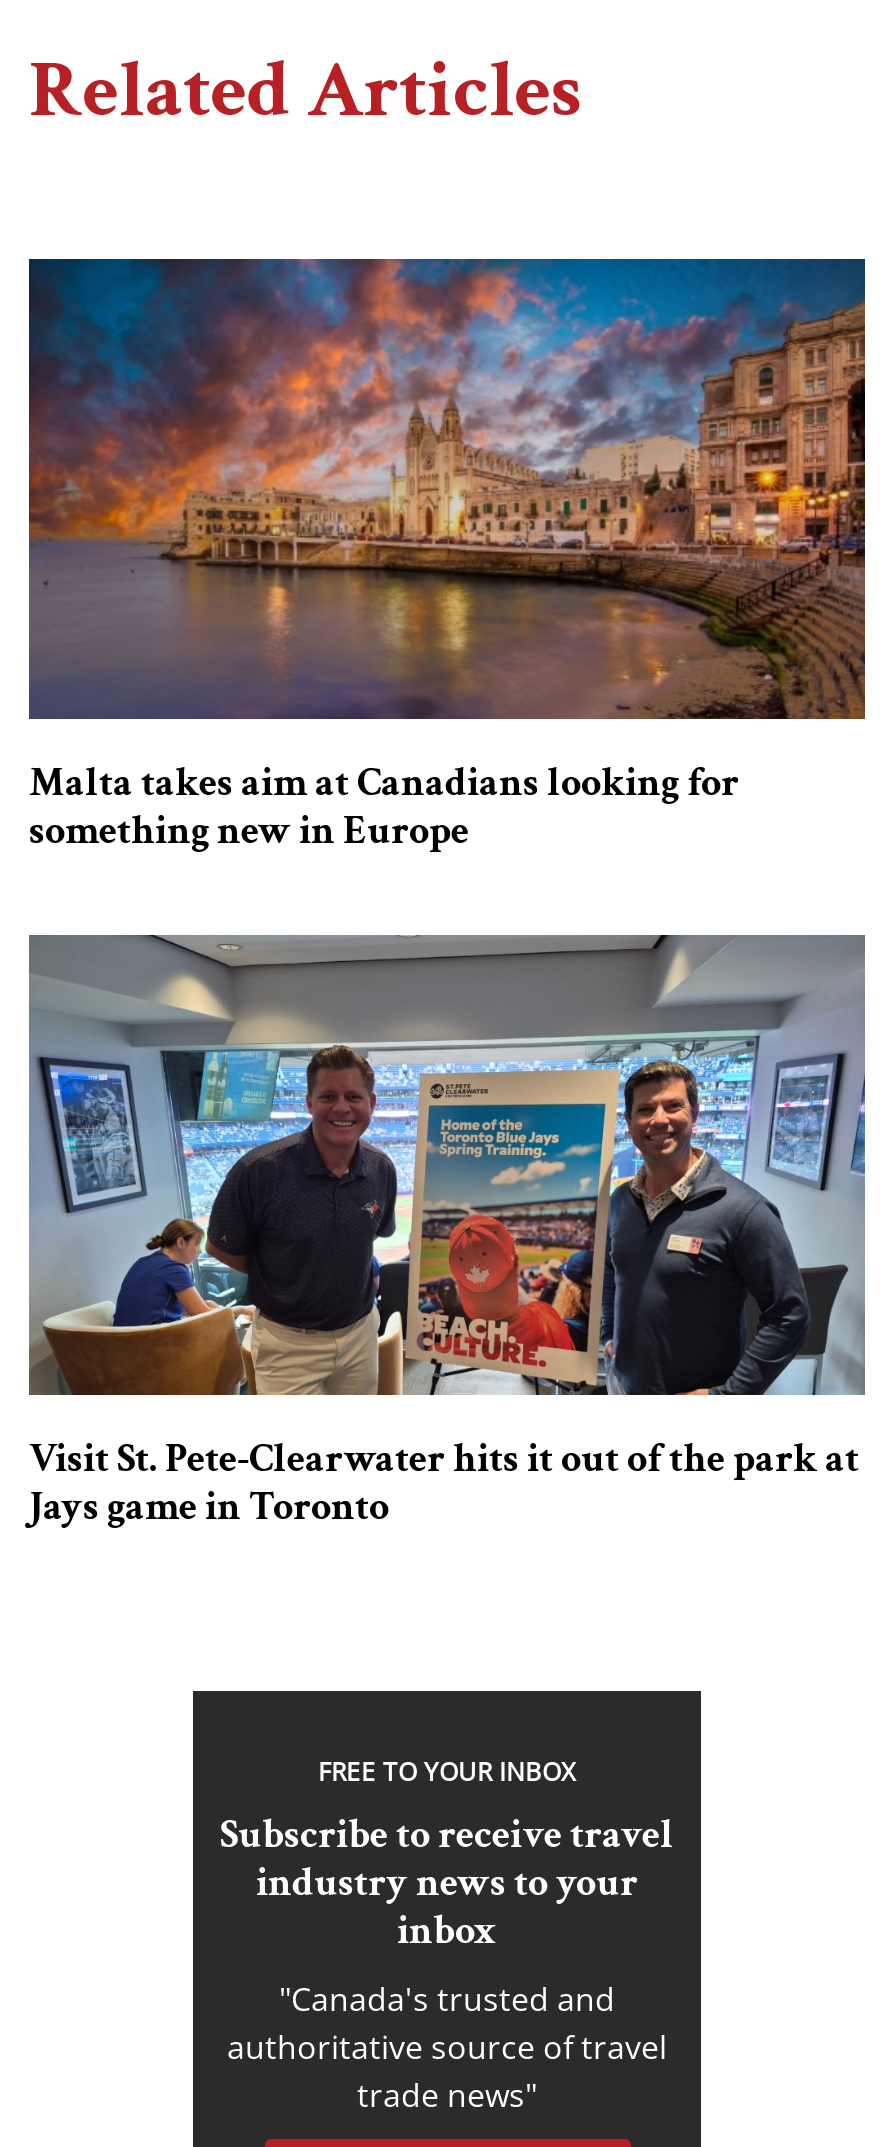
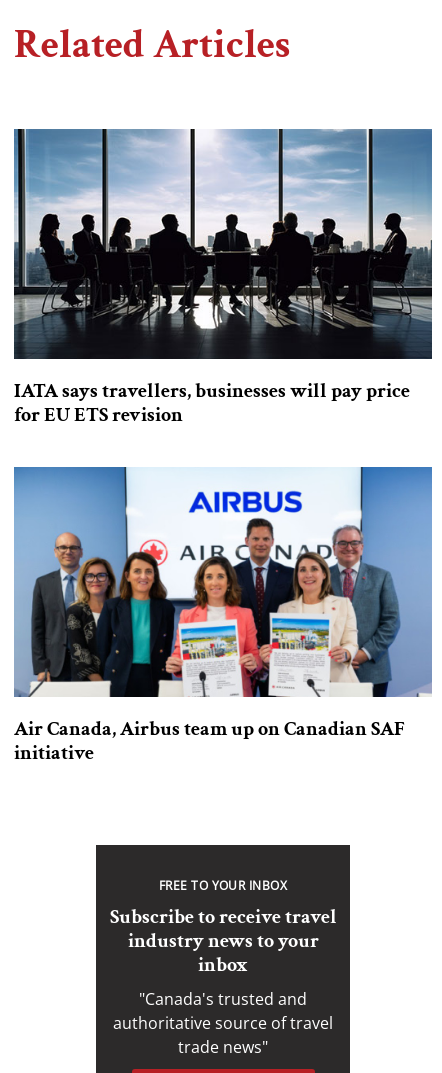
[27,257,867,856] [image] | Malta takes aim at Canadians looking for | something new in Europe -> [13,128,433,428] [image] | IATA says travellers, businesses will pay price | for EU ETS revision
[27,933,867,1532] [image] | Visit St. Pete-Clearwater hits it out of the park at | Jays game in Toronto -> [14,466,432,766] [image] | Air Canada, Airbus team up on Canadian SAF | initiative

